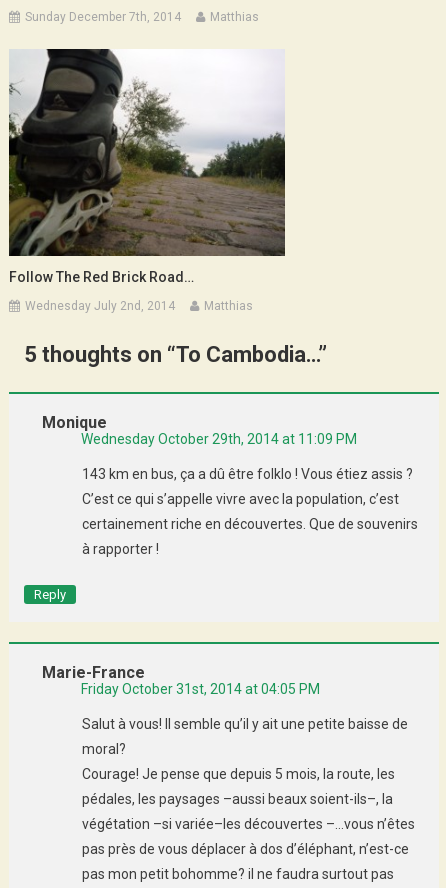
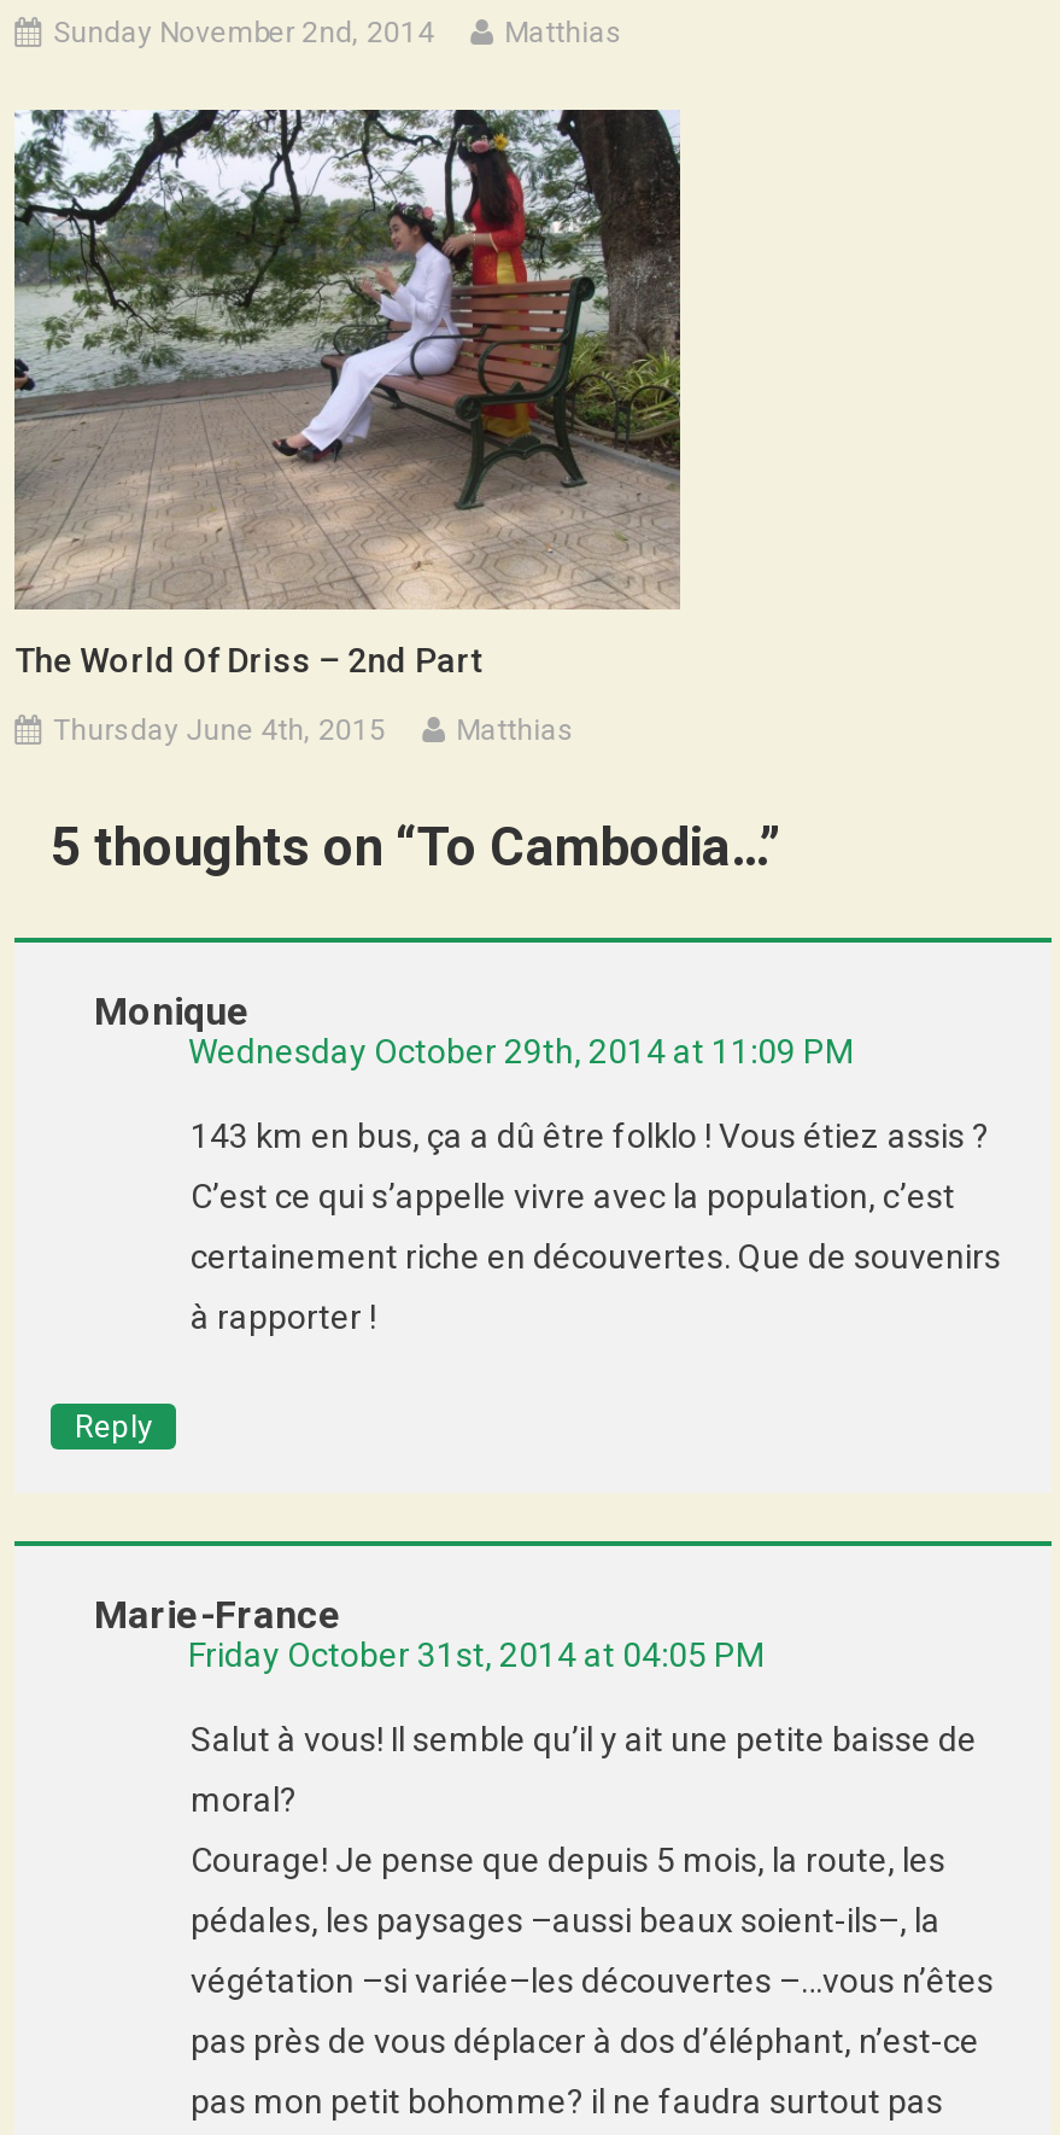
[25,10,181,24] Sunday December 7th, 2014 -> [53,15,434,49] Sunday November 2nd, 2014
[8,48,286,284] [image] | Follow The Red Brick Road… -> [12,106,683,679] [image] | The World Of Driss – 2nd Part
[25,298,175,312] Wednesday July 2nd, 2014 -> [53,713,386,747] Thursday June 4th, 2015

